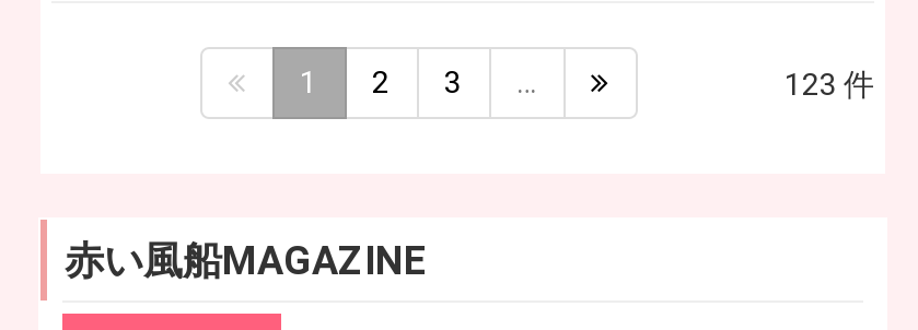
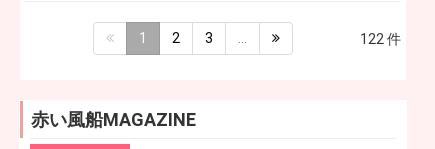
[785,66,874,101] 123 件 -> [360,31,401,47] 122 件

